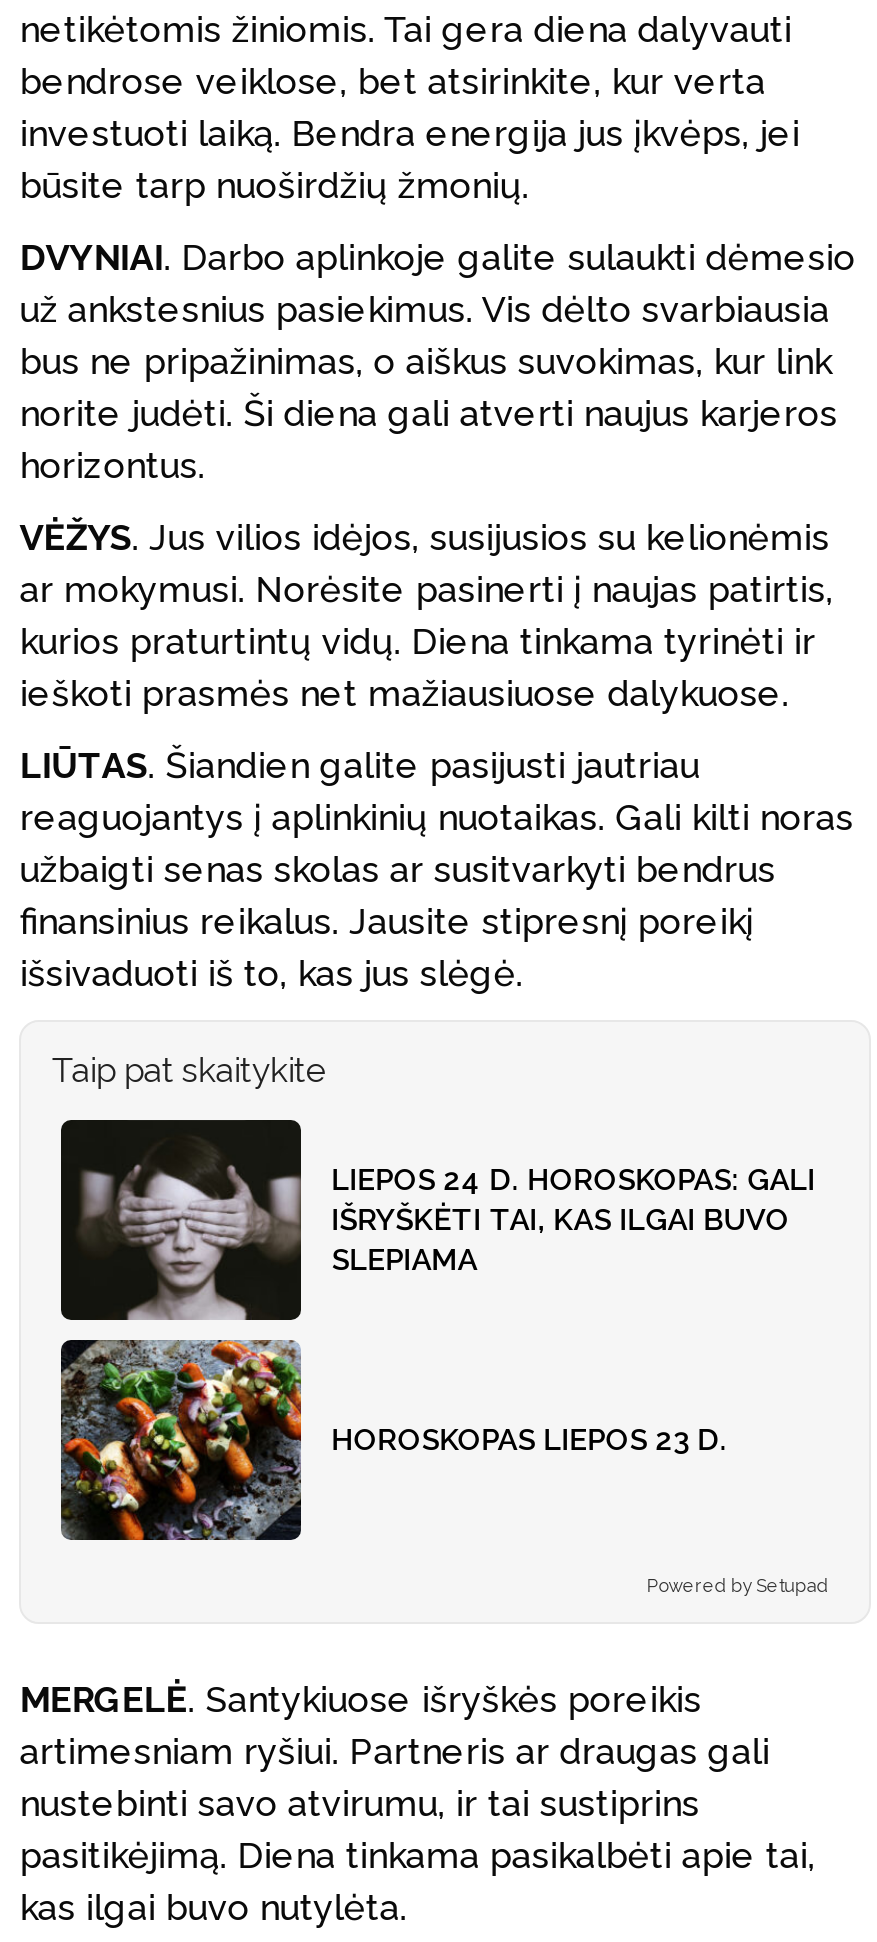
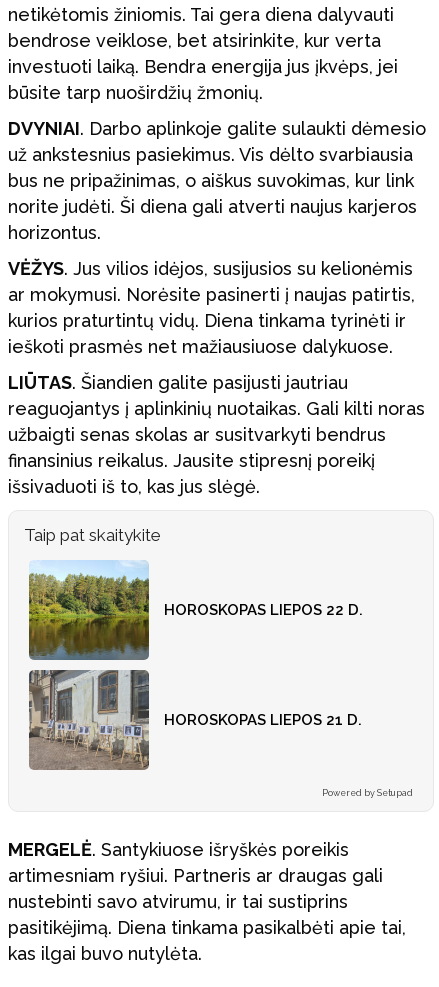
[59,1118,815,1322] [image] | LIEPOS 24 D. HOROSKOPAS: GALI | IŠRYŠKĖTI TAI, KAS ILGAI BUVO | SLEPIAMA -> [28,560,363,661] [image] | HOROSKOPAS LIEPOS 22 D.
[61,1340,727,1542] [image] | HOROSKOPAS LIEPOS 23 D. -> [28,669,362,771] [image] | HOROSKOPAS LIEPOS 21 D.

